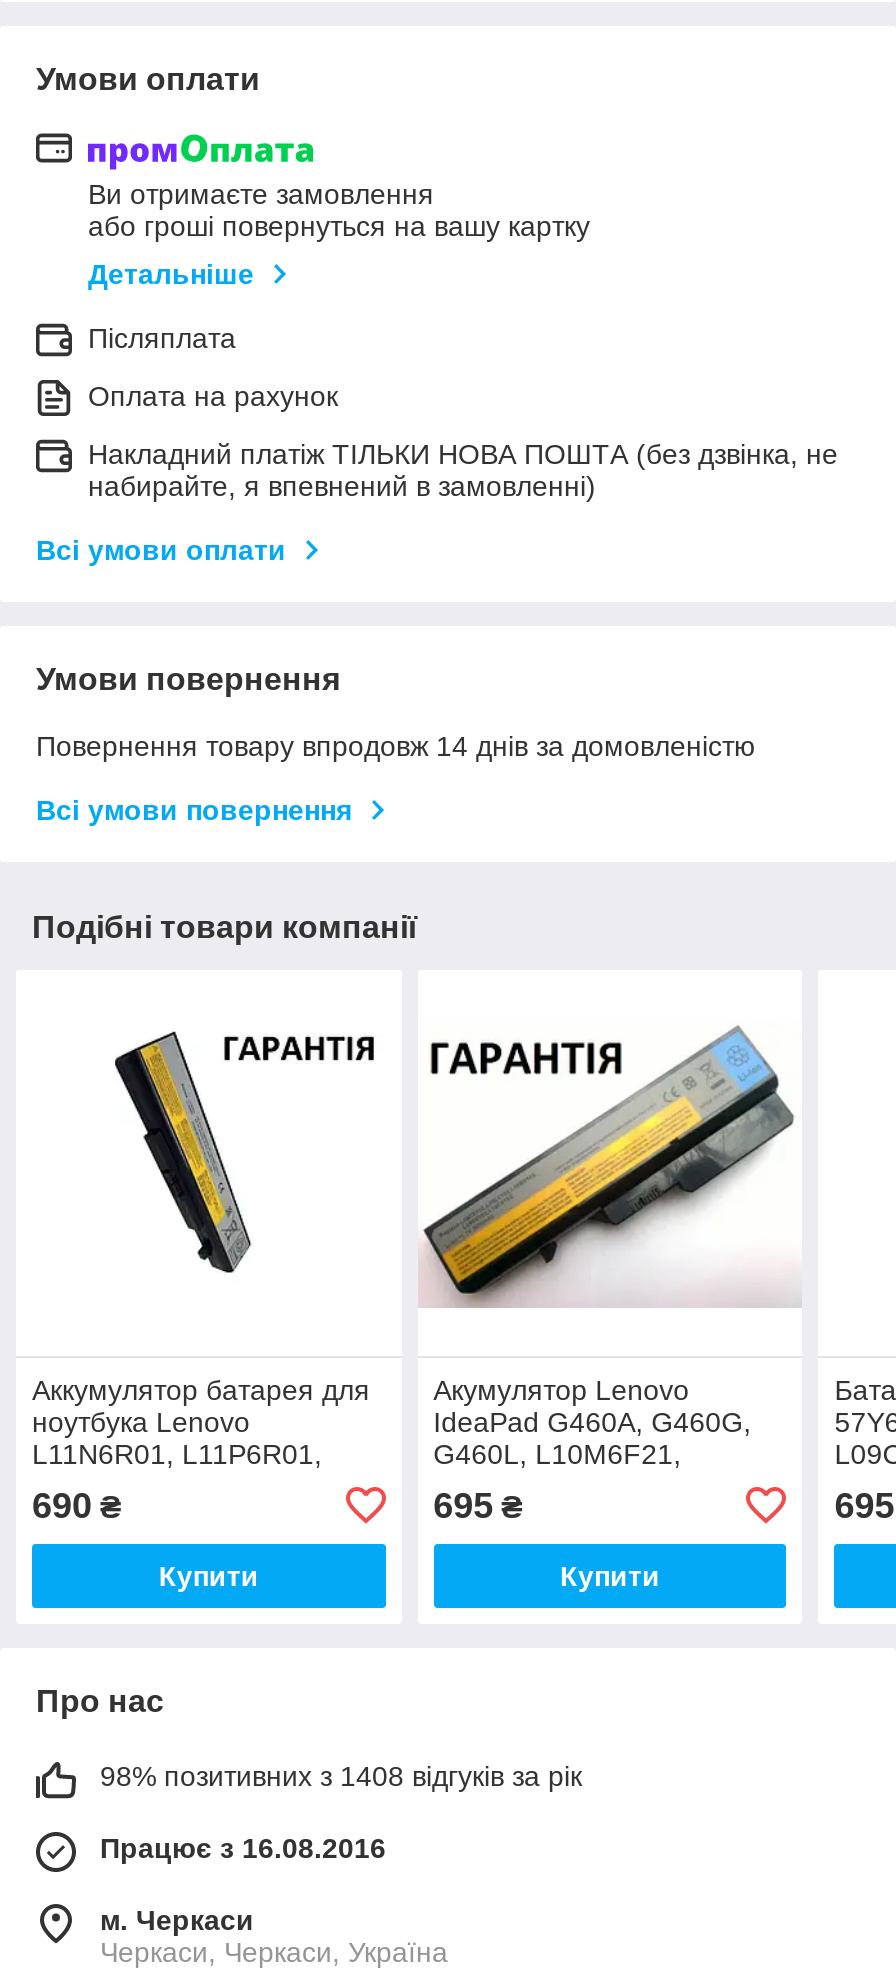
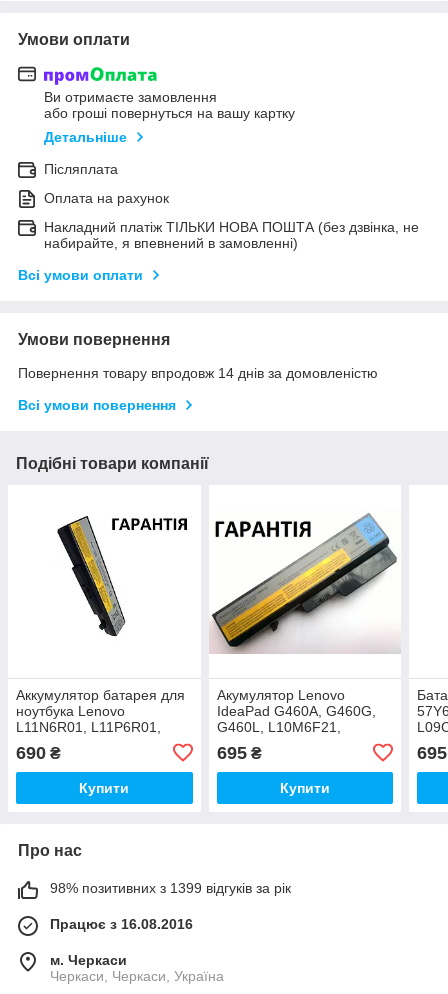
[100,1760,582,1792] 98% позитивних з 1408 відгуків за рік -> [50,880,291,896] 98% позитивних з 1399 відгуків за рік

